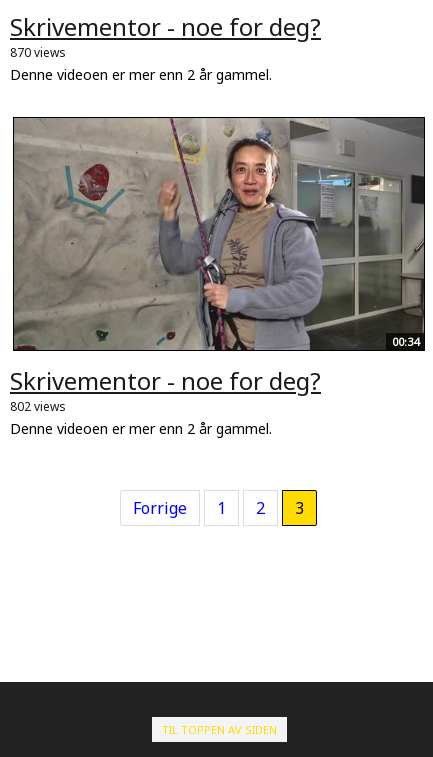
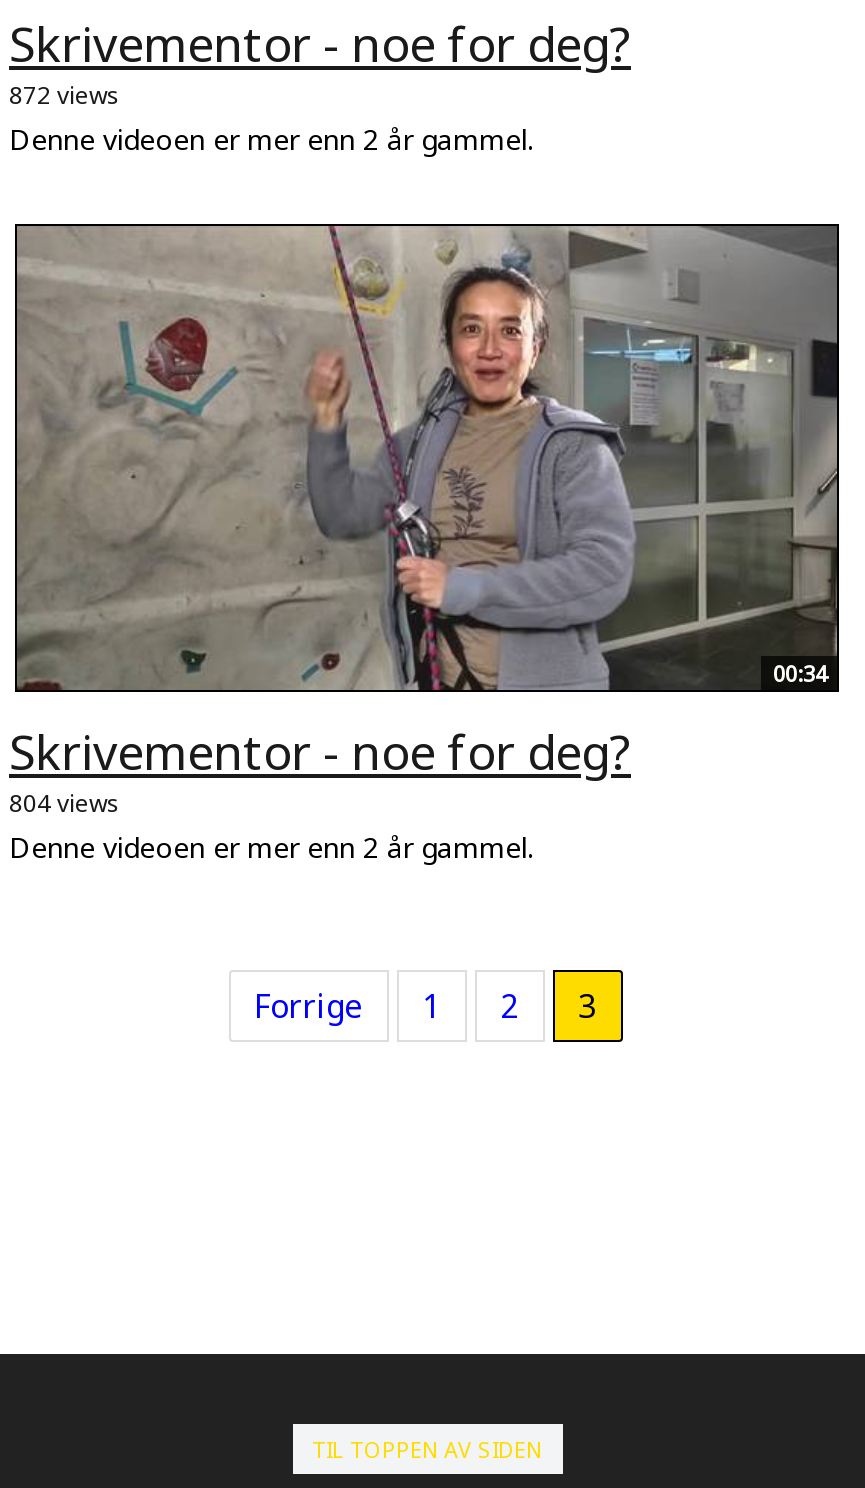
[10,44,66,61] 870 views -> [9,77,121,111] 872 views
[10,398,66,415] 802 views -> [9,786,121,820] 804 views

